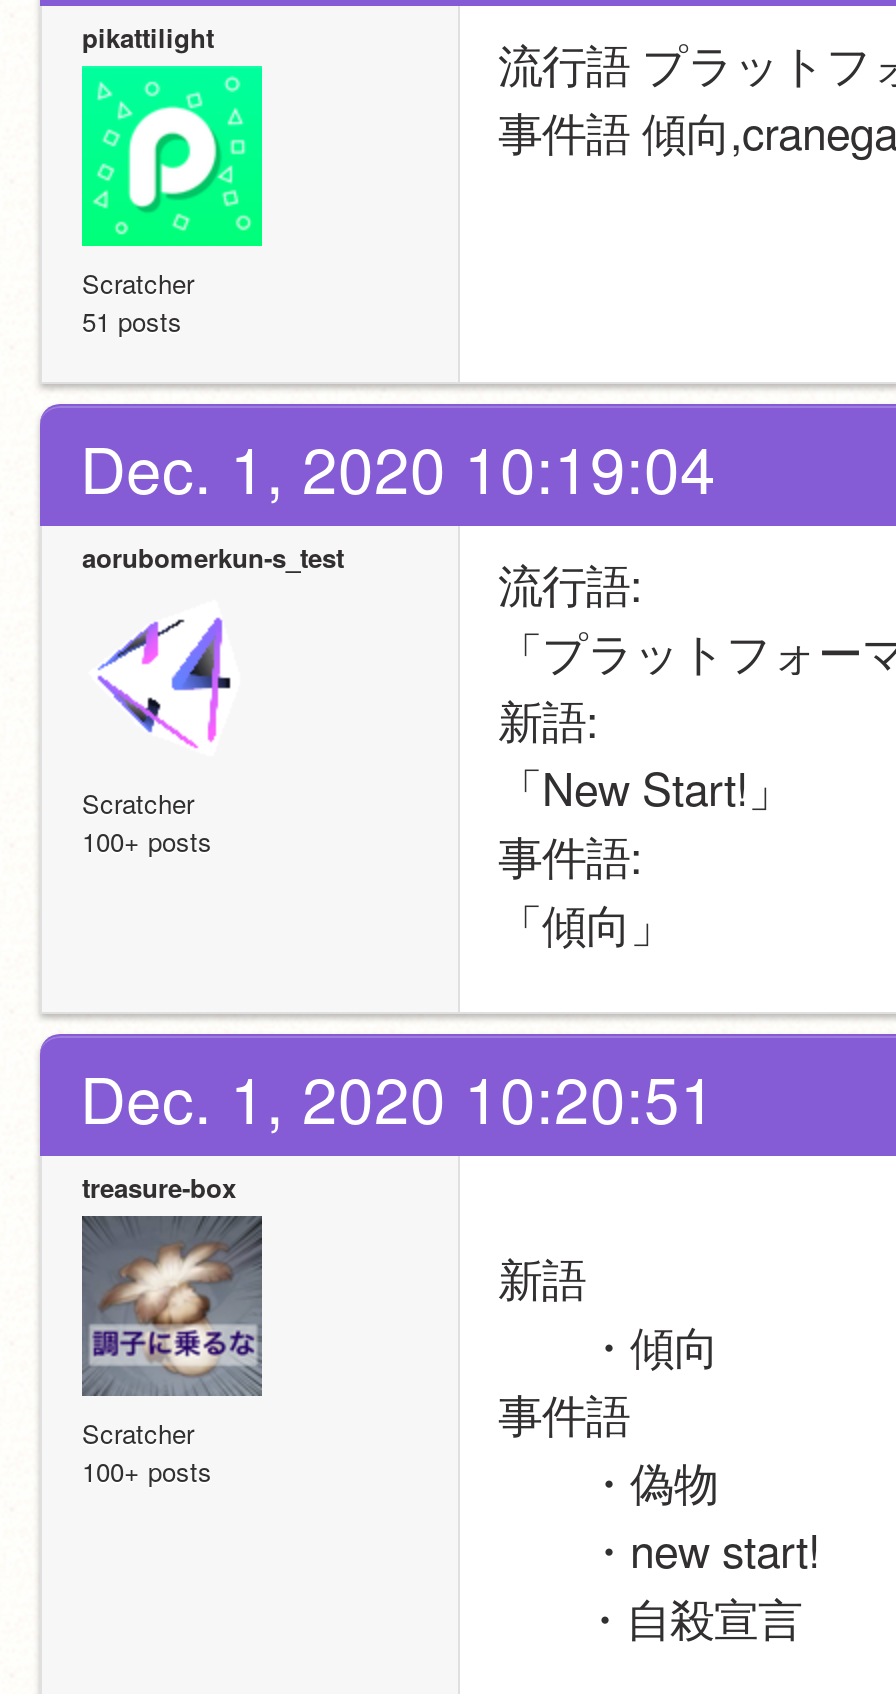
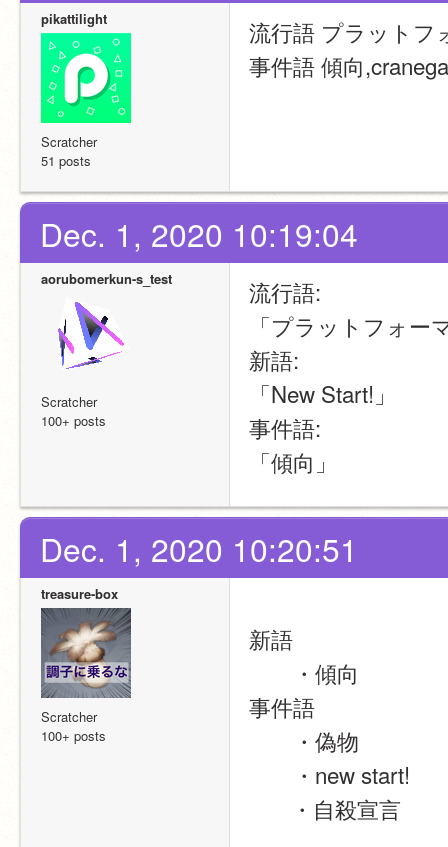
[96,604,246,750] [image] -> [50,301,125,373] [image]

